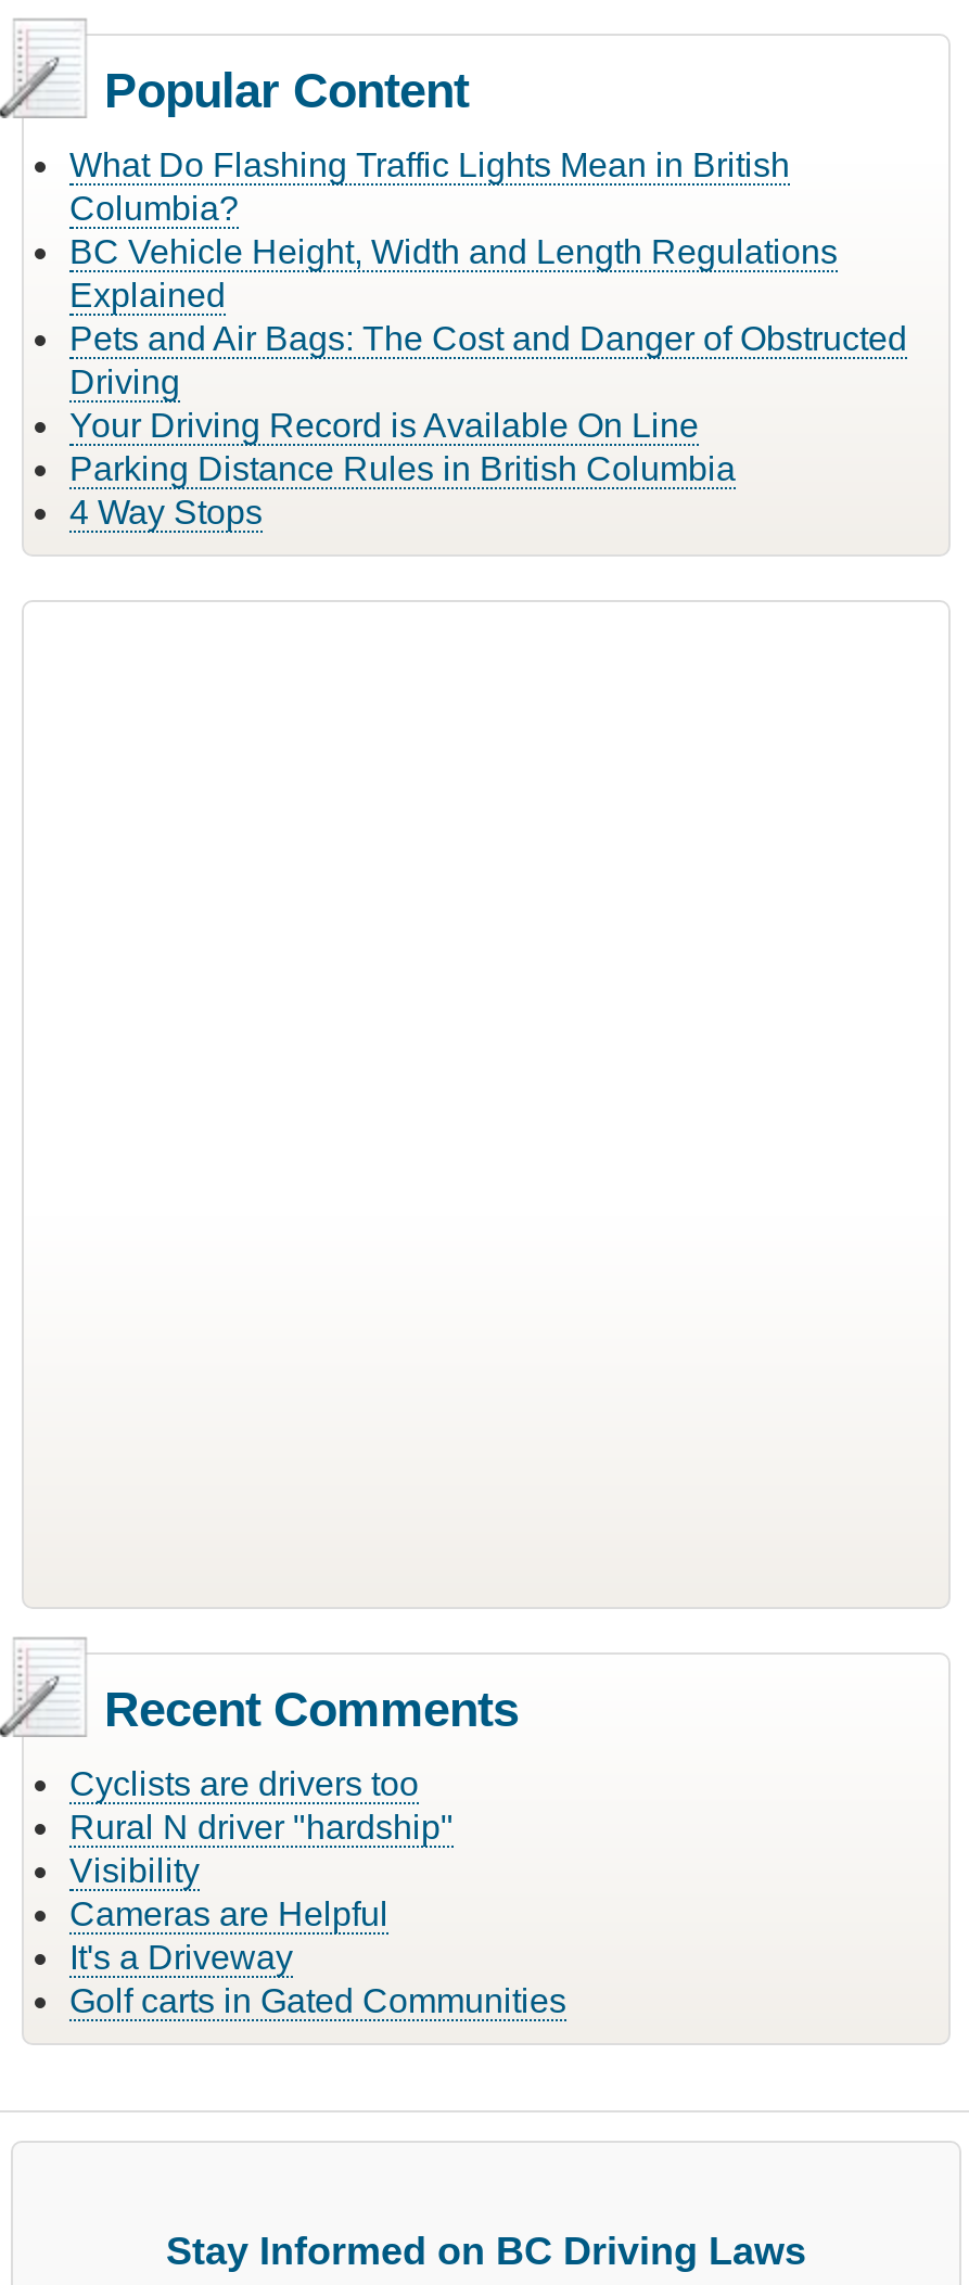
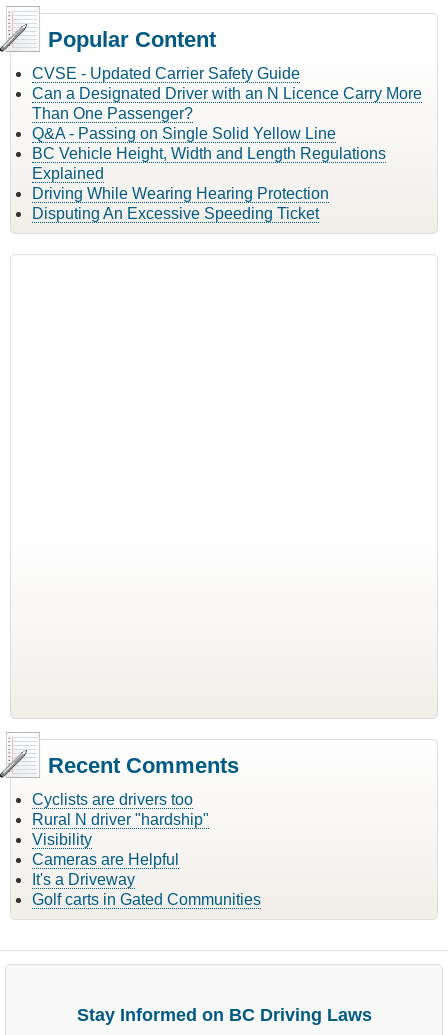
[69,147,790,227] What Do Flashing Traffic Lights Mean in British | Columbia? -> [32,65,422,142] CVSE - Updated Carrier Safety Guide | Can a Designated Driver with an N Licence Carry More | Than One Passenger? | Q&A - Passing on Single Solid Yellow Line
moved [69,234,838,314] -> [32,145,386,182]: BC Vehicle Height, Width and Length Regulations | Explained
[69,321,907,531] Pets and Air Bags: The Cost and Danger of Obstructed | Driving | Your Driving Record is Available On Line | Parking Distance Rules in British Columbia | 4 Way Stops -> [32,185,329,222] Driving While Wearing Hearing Protection | Disputing An Excessive Speeding Ticket

